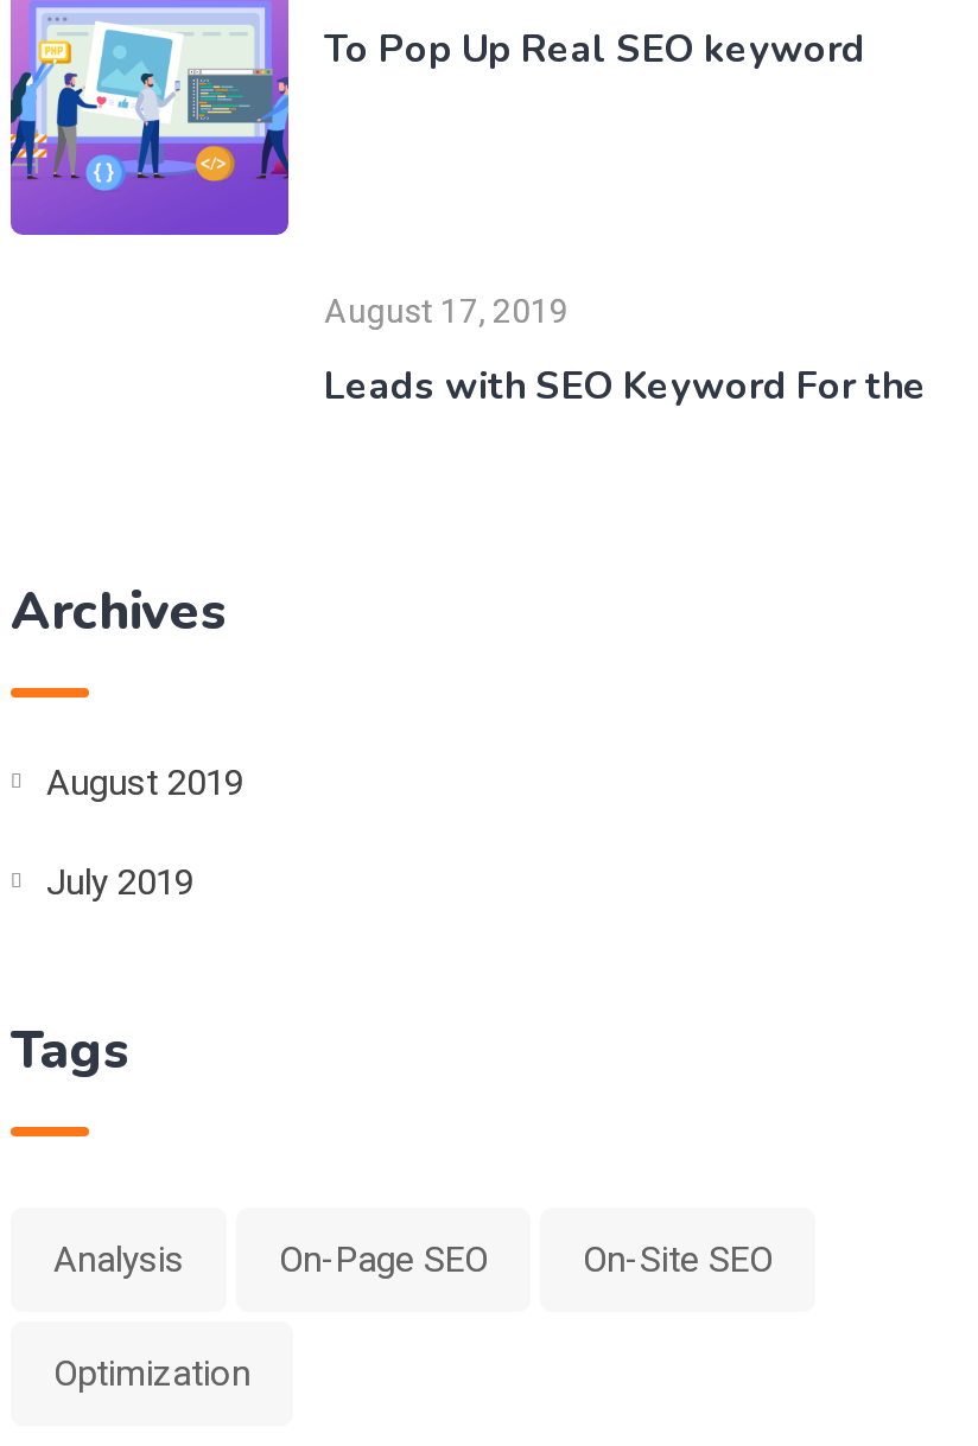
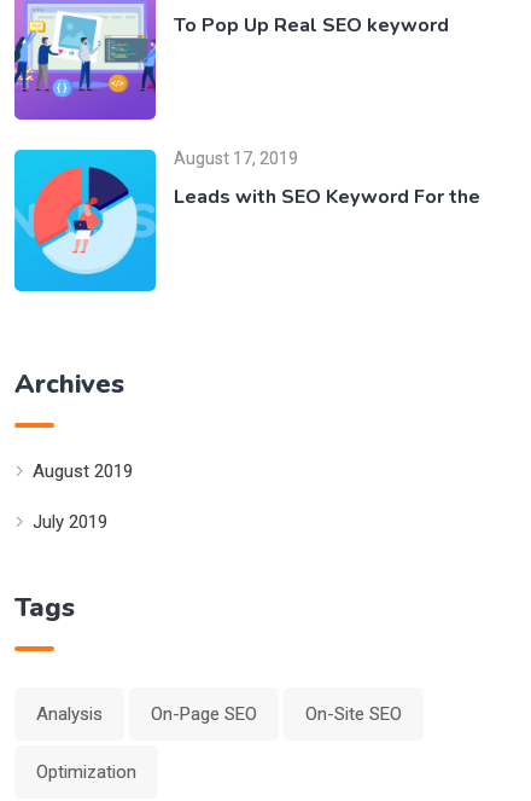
none -> [13,149,157,292] [image]

